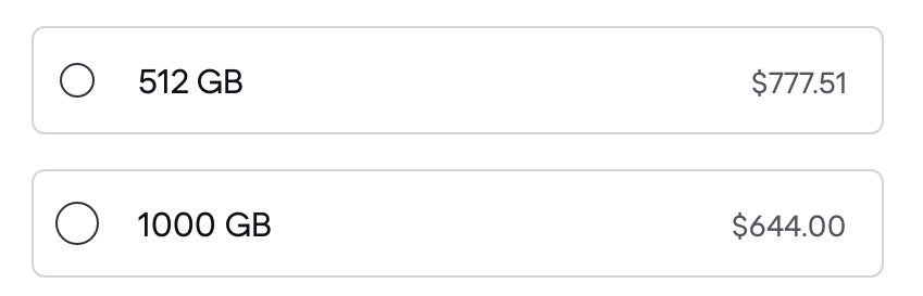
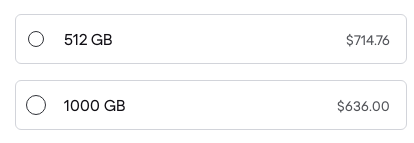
[751,64,847,103] $777.51 -> [346,31,390,49] $714.76
[732,207,847,246] $644.00 -> [337,97,390,115] $636.00

